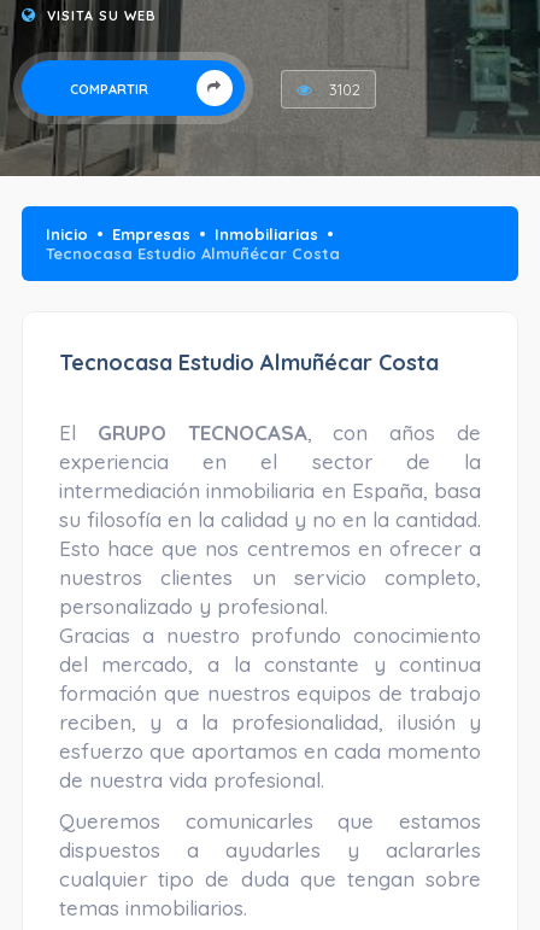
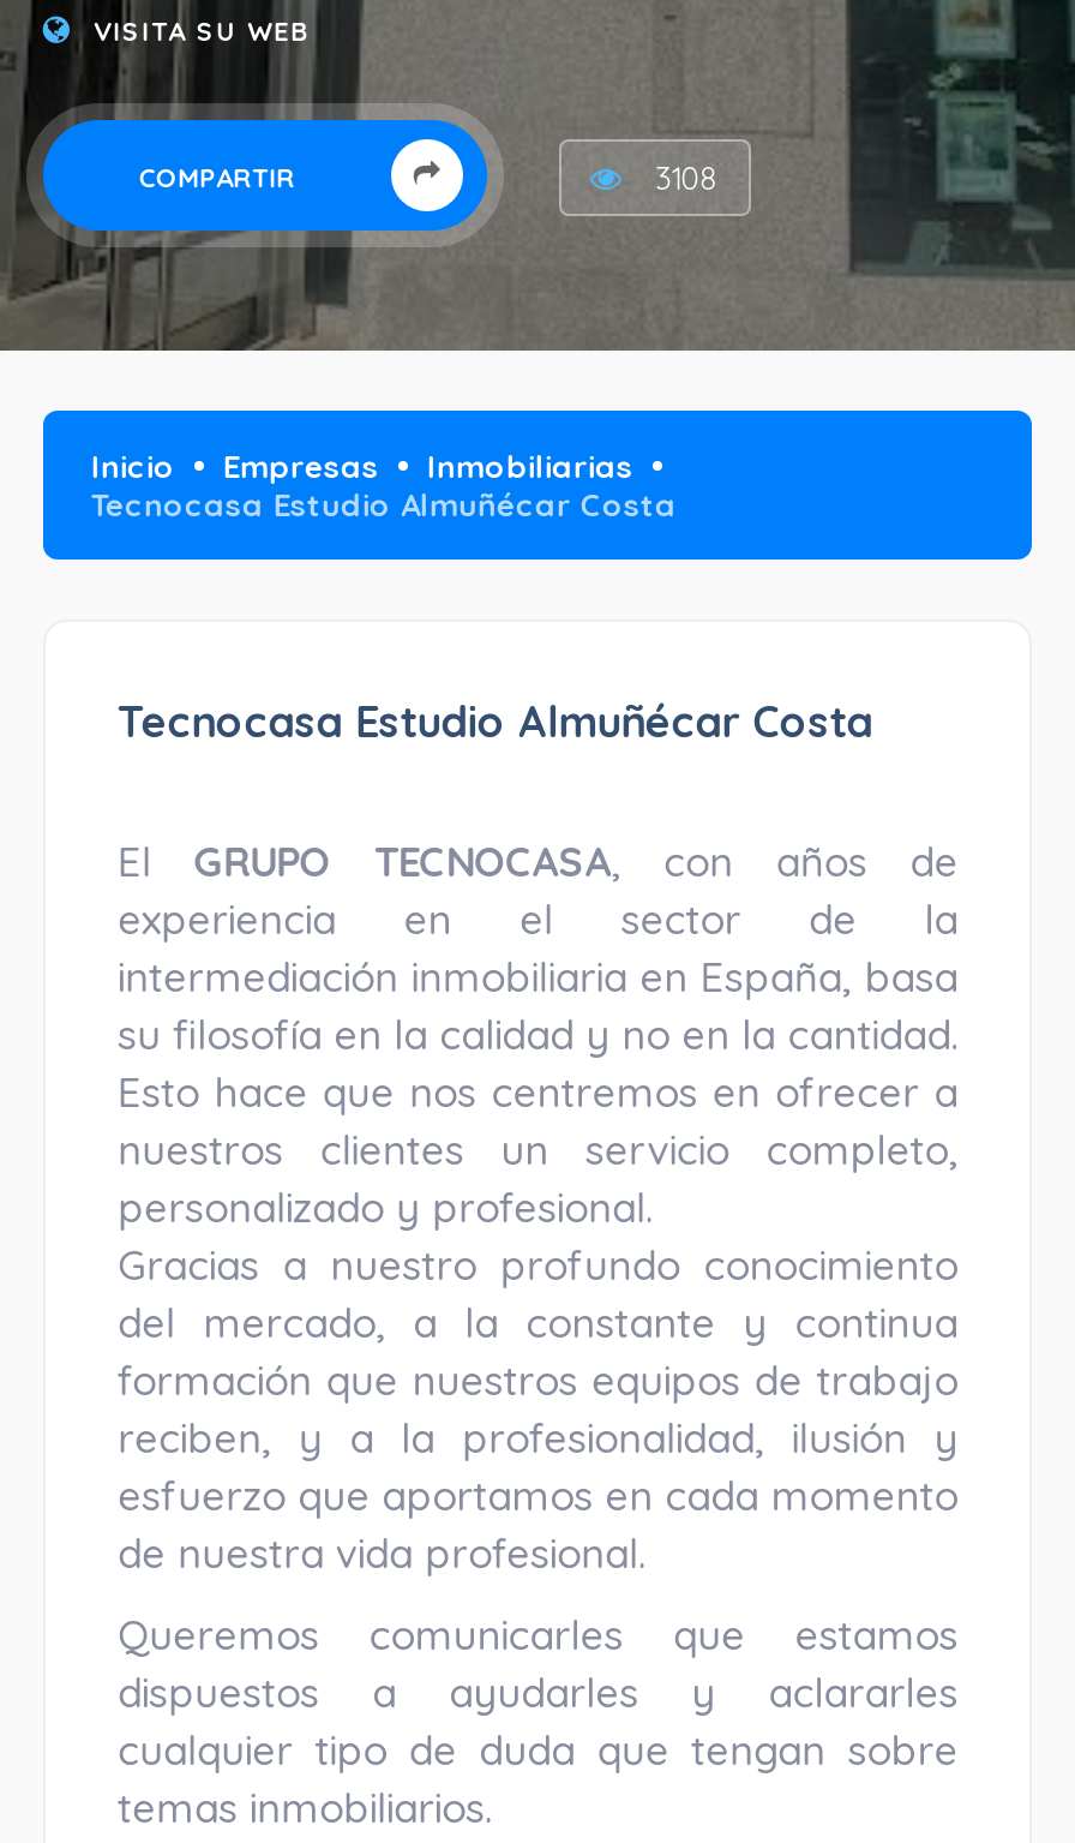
[324,80,360,99] 3102 -> [645,158,720,197] 3108

